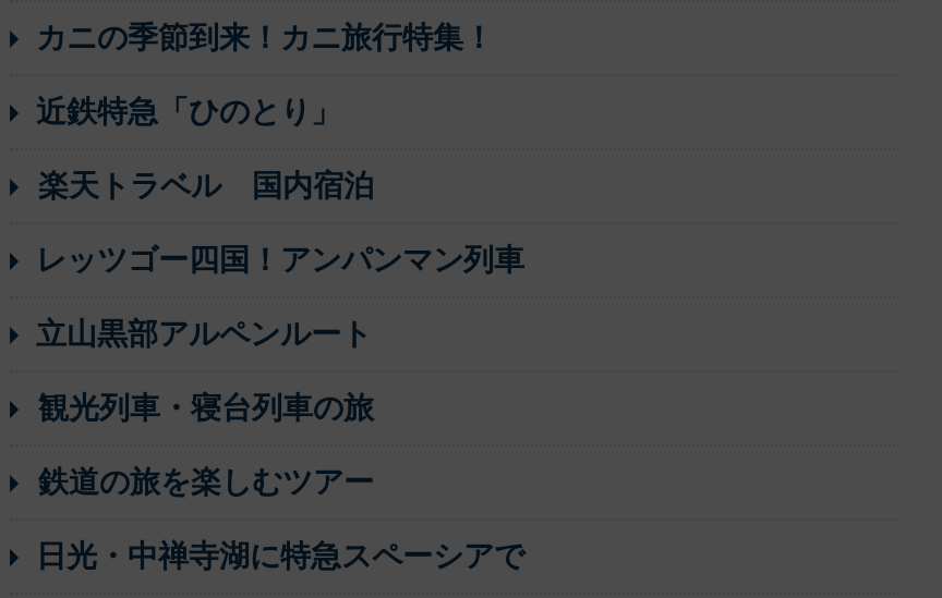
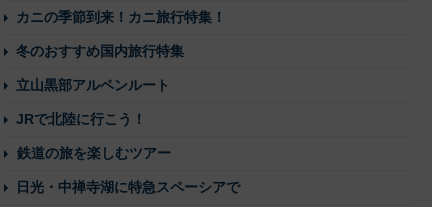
[36,95,524,278] 近鉄特急「ひのとり」 | 楽天トラベル 国内宿泊 | レッツゴー四国！アンパンマン列車 -> [16,43,184,59] 冬のおすすめ国内旅行特集
[38,391,374,426] 観光列車・寝台列車の旅 -> [16,111,146,127] JRで北陸に行こう！

